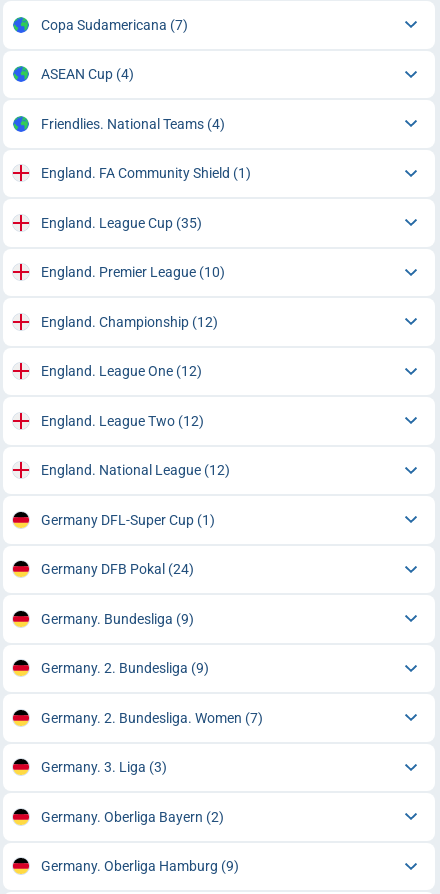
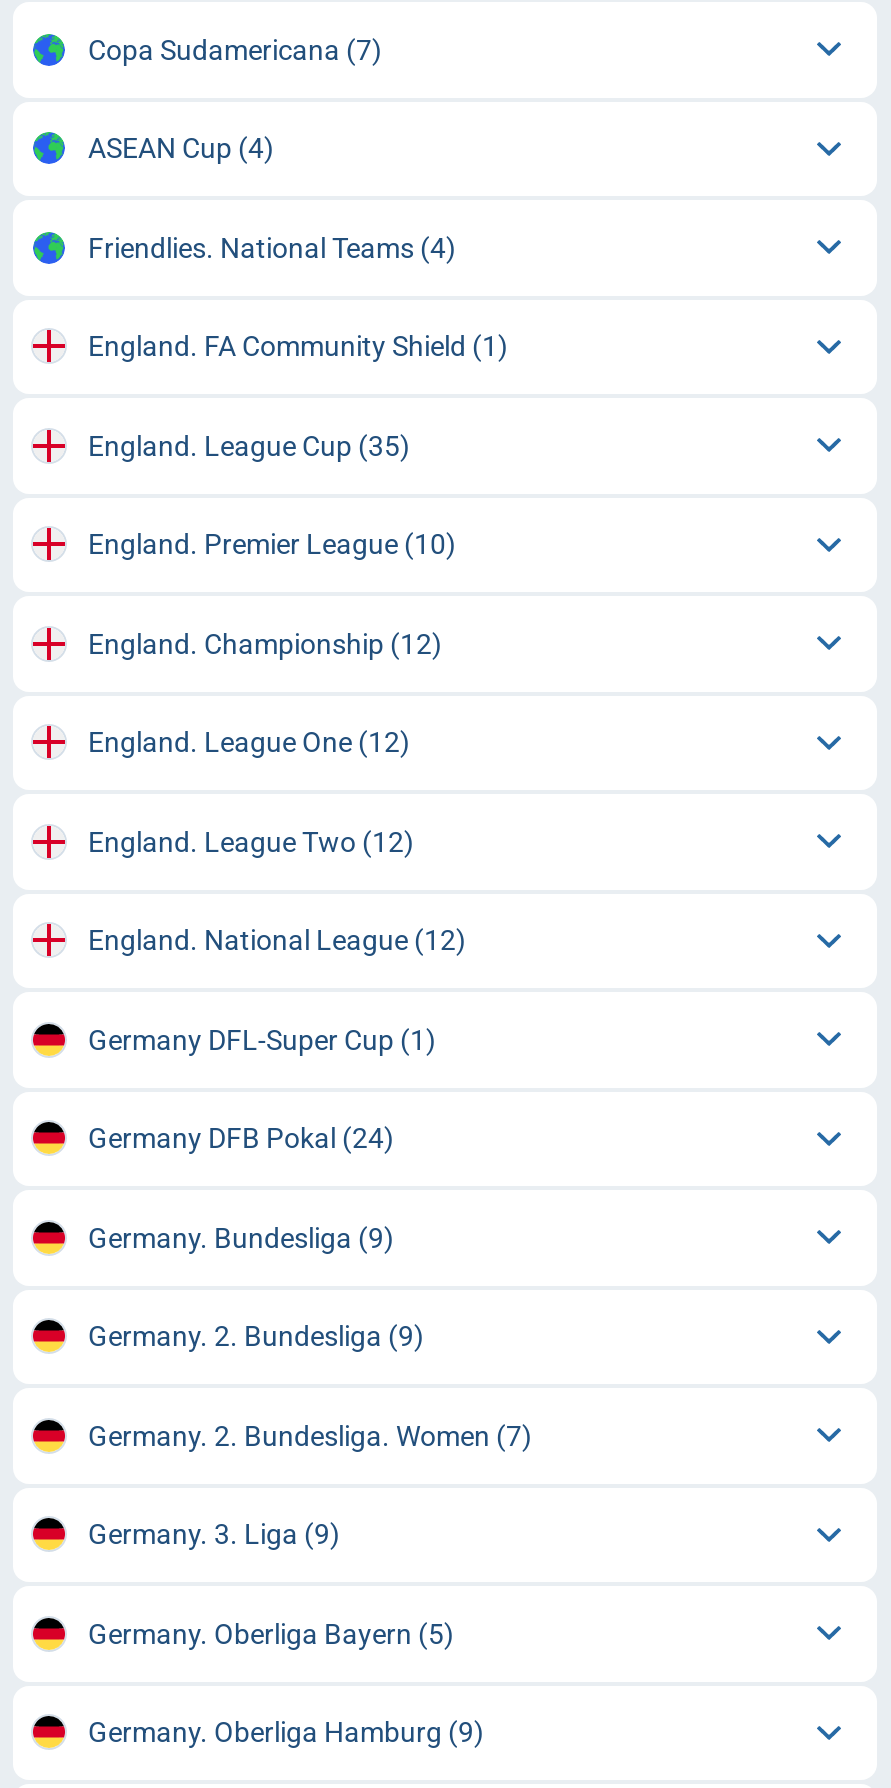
[40,759,166,775] Germany. 3. Liga (3) -> [88,1518,340,1550] Germany. 3. Liga (9)
[40,809,223,825] Germany. Oberliga Bayern (2) -> [88,1618,454,1650] Germany. Oberliga Bayern (5)

